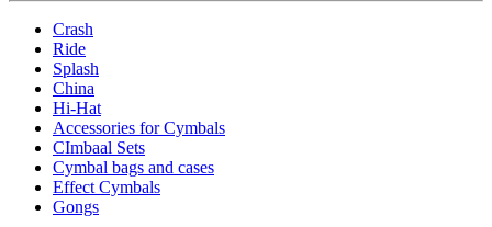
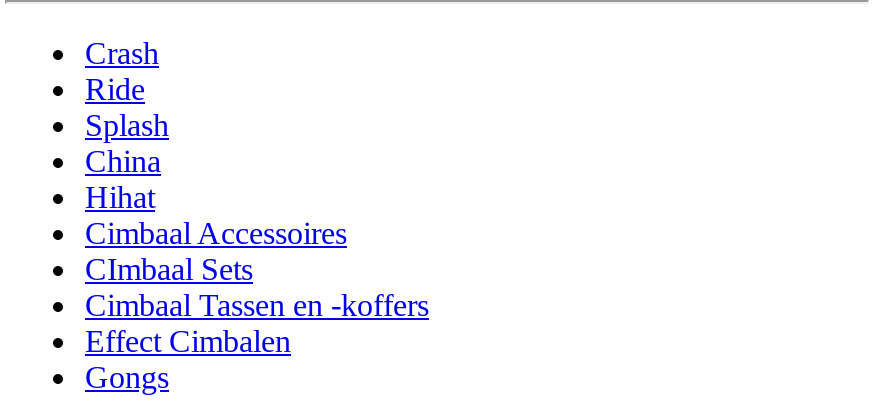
[53,99,225,137] Hi-Hat | Accessories for Cymbals -> [85,180,347,250] Hihat | Cimbaal Accessoires
[53,158,214,196] Cymbal bags and cases | Effect Cymbals -> [85,288,429,358] Cimbaal Tassen en -koffers | Effect Cimbalen

